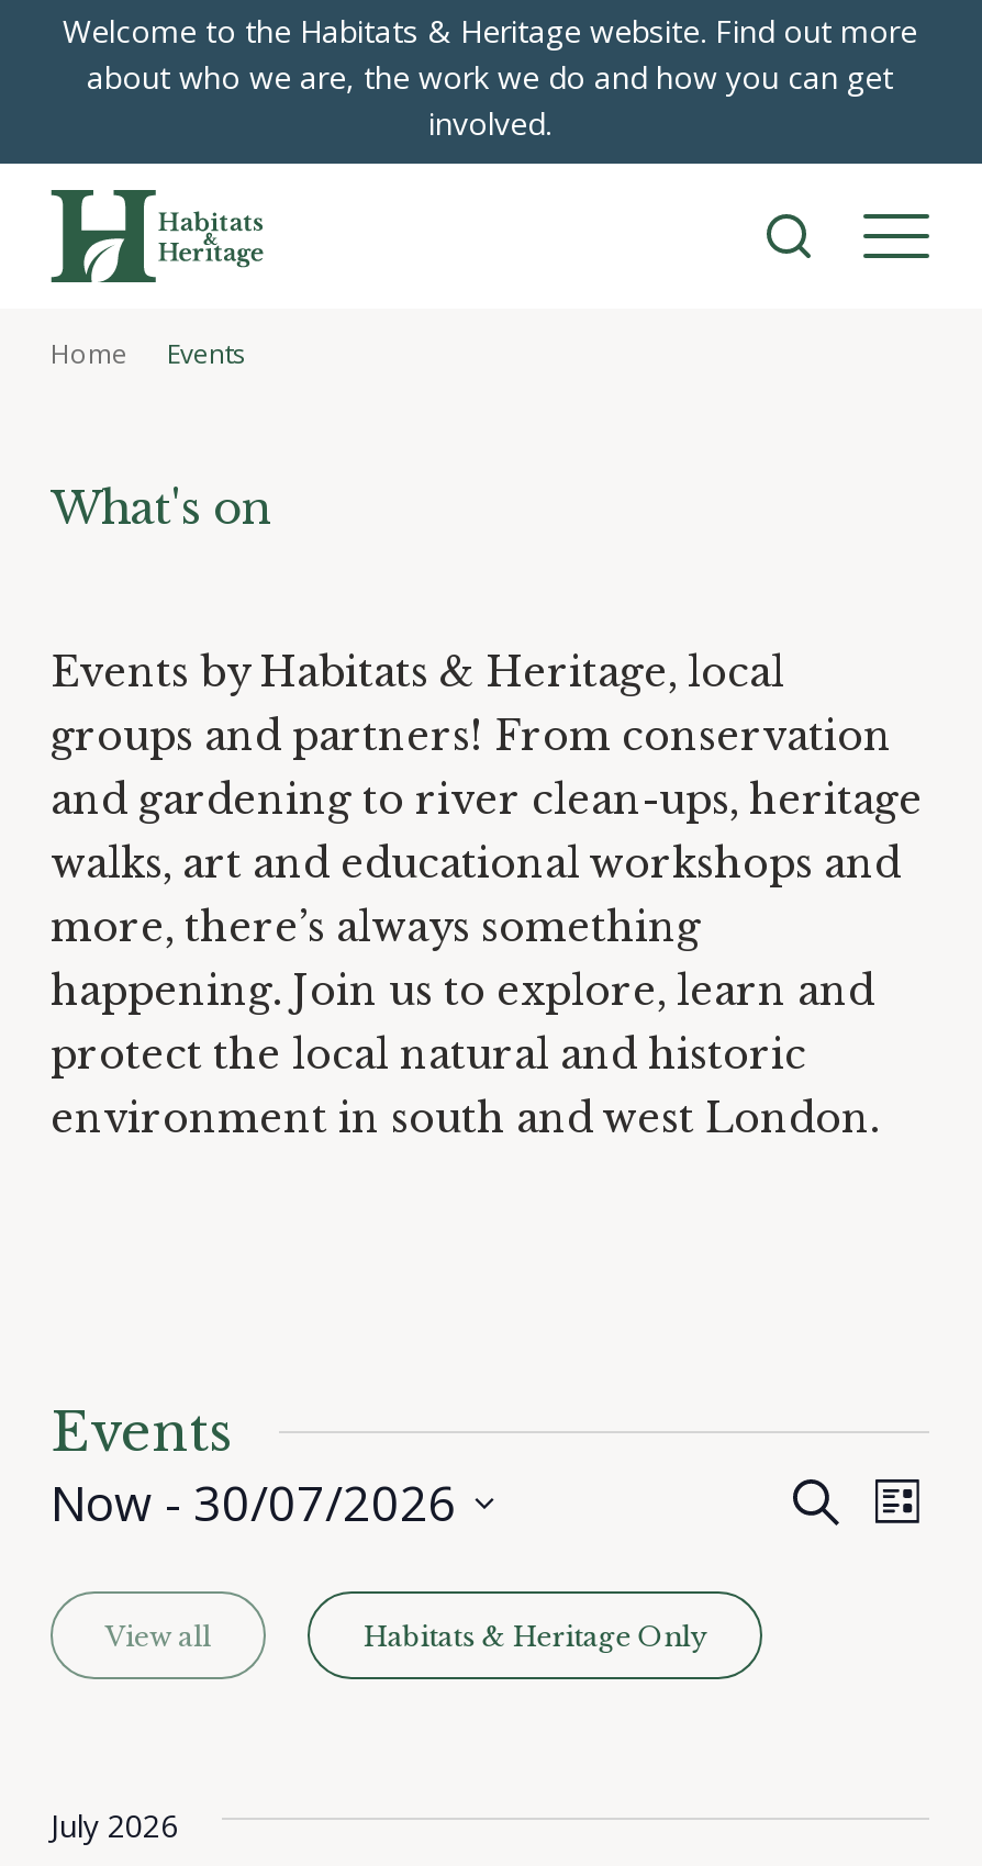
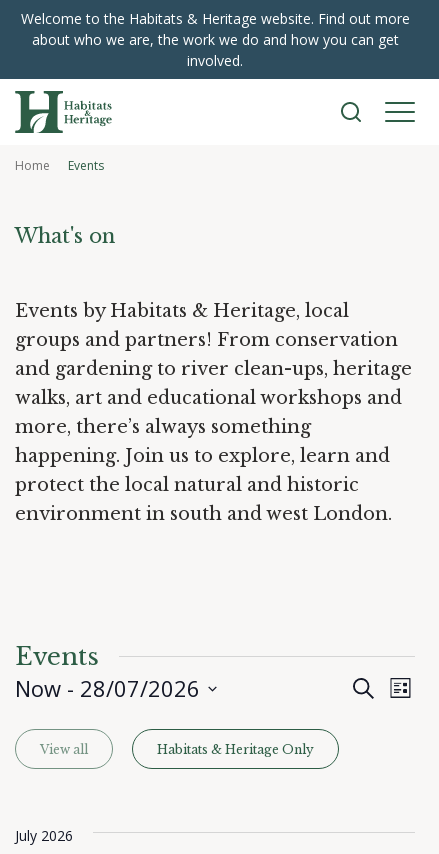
[51,1468,457,1534] Now - 30/07/2026 -> [15,673,200,703] Now - 28/07/2026

